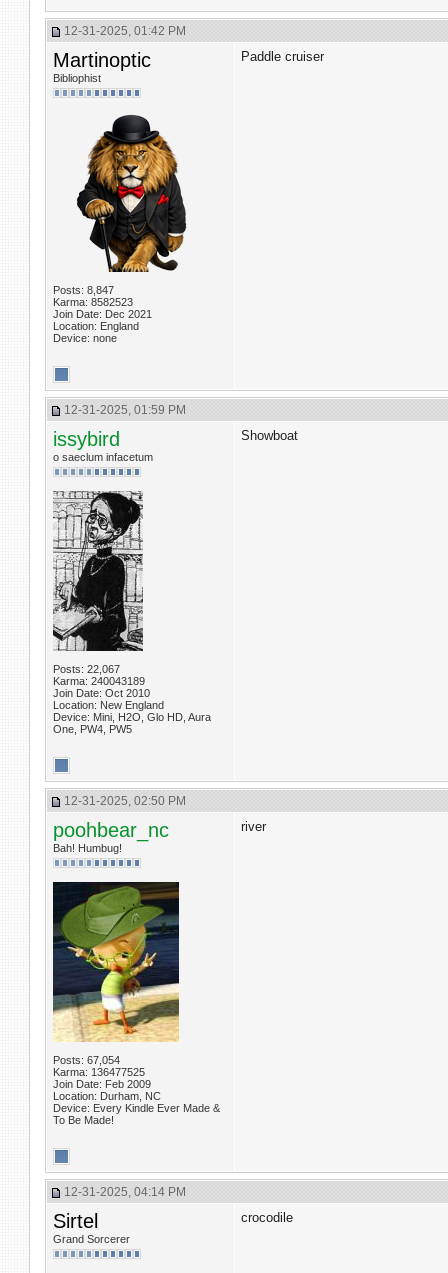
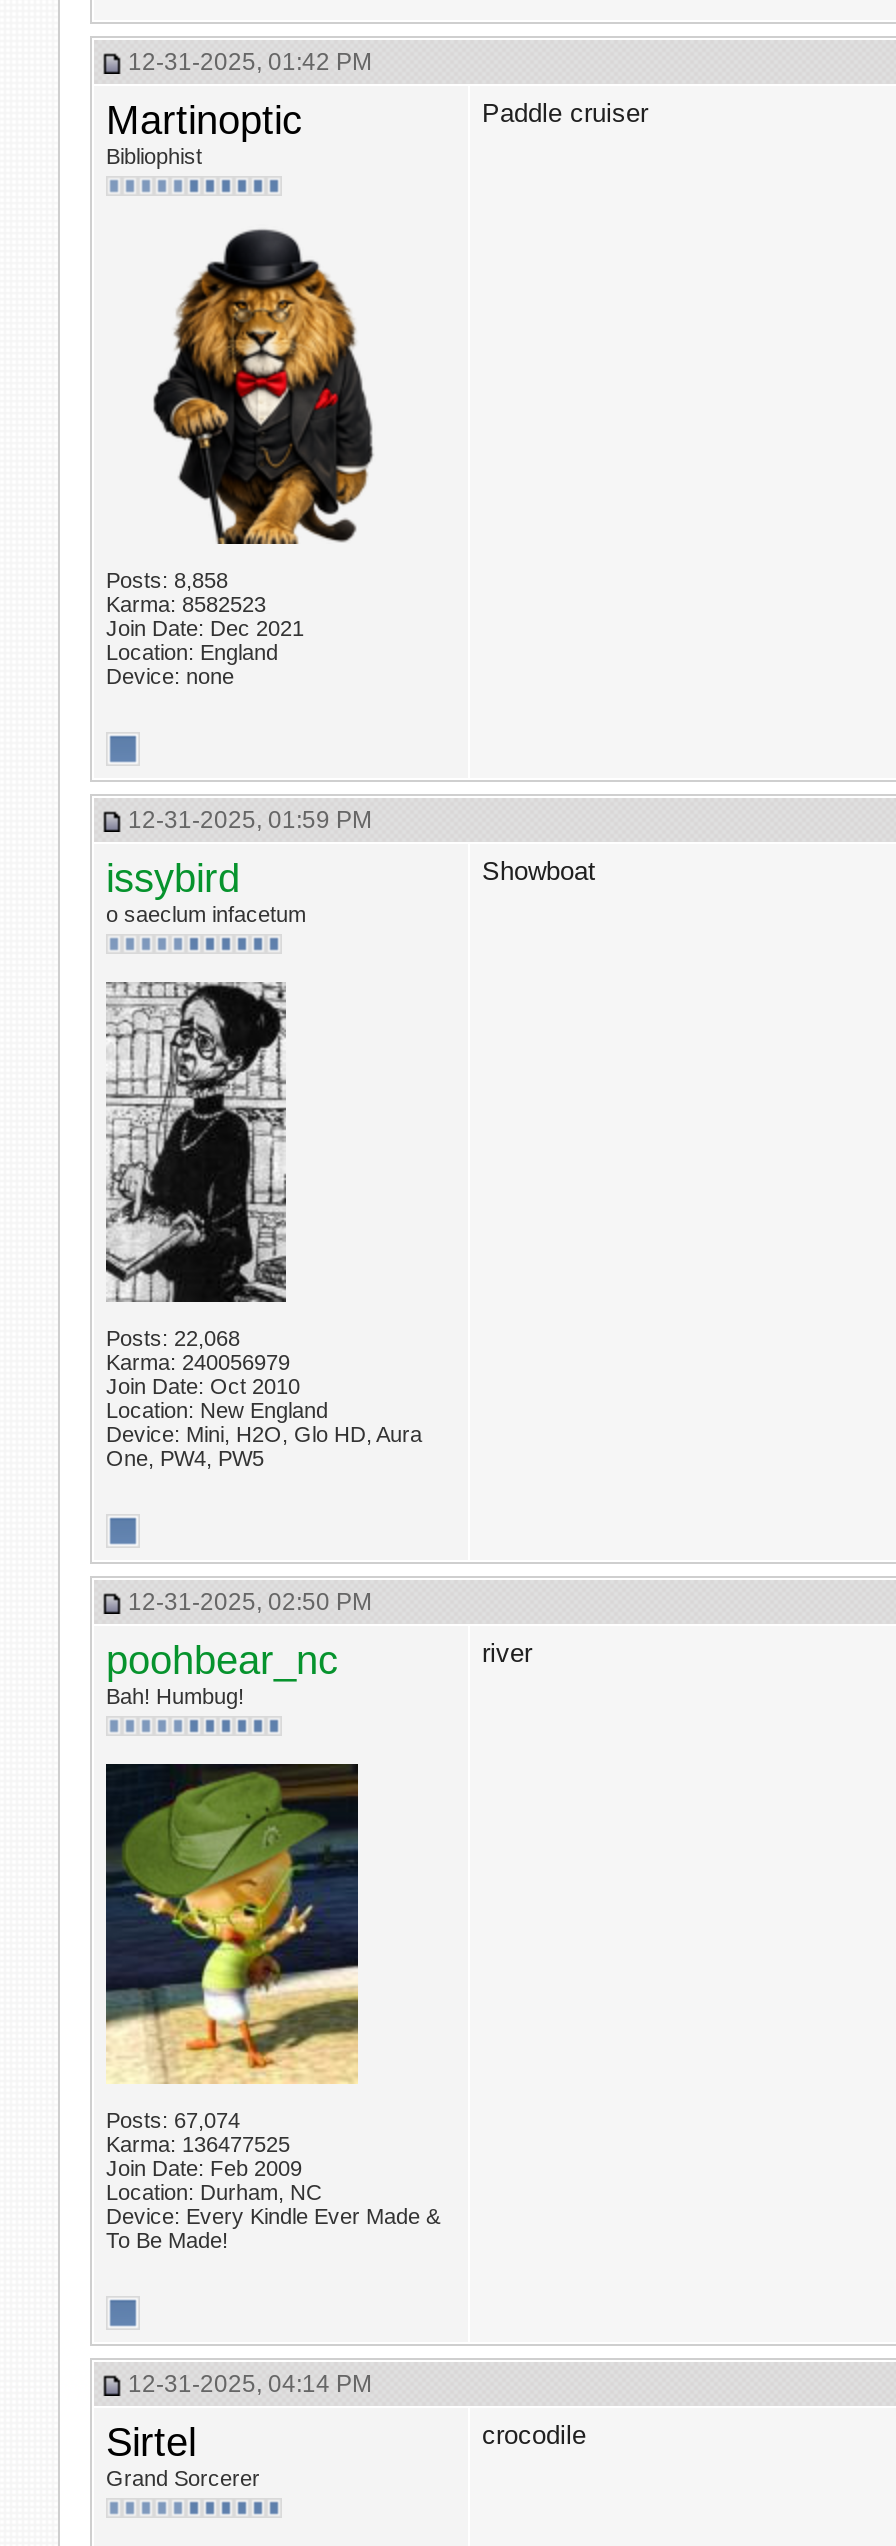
[53,284,114,296] Posts: 8,847 -> [106,568,228,592] Posts: 8,858
[53,663,120,675] Posts: 22,067 -> [106,1326,240,1350] Posts: 22,068
[53,675,145,687] Karma: 240043189 -> [106,1350,290,1374] Karma: 240056979
[53,1054,120,1066] Posts: 67,054 -> [106,2108,240,2132] Posts: 67,074

